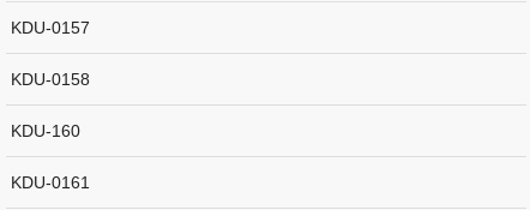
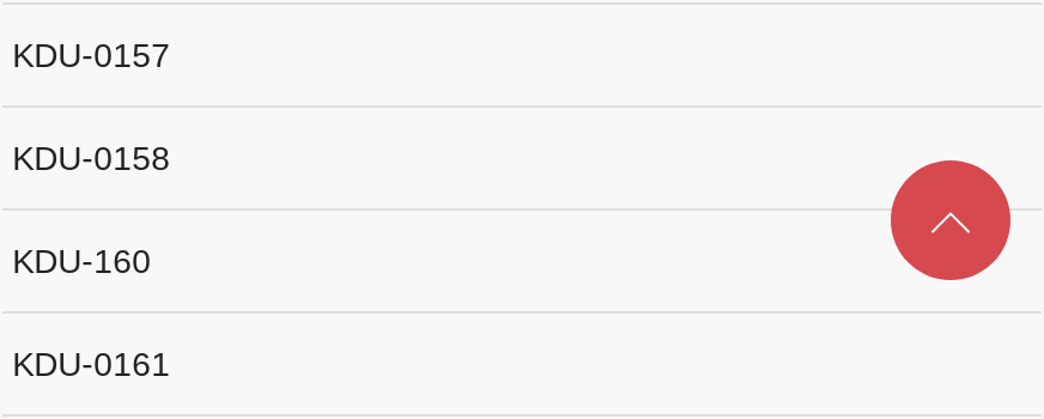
none -> [888,158,1013,283] [image]

